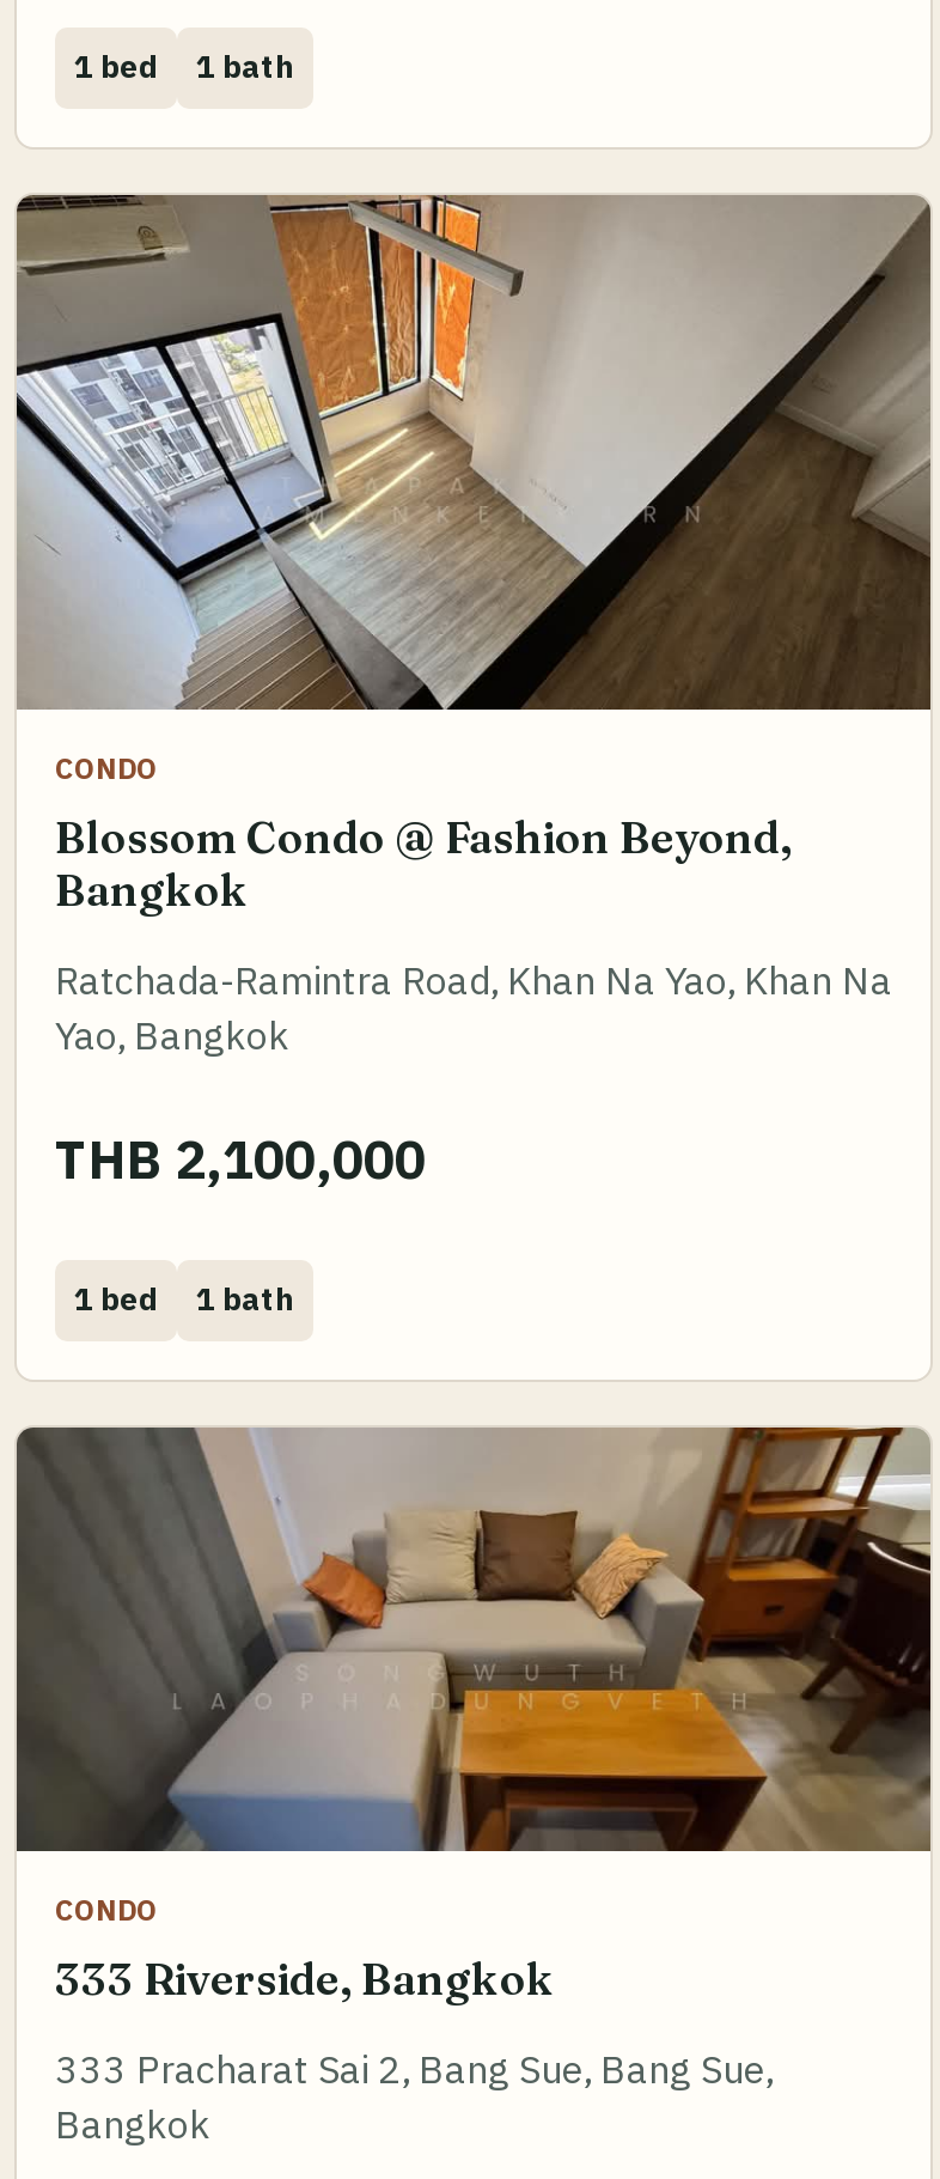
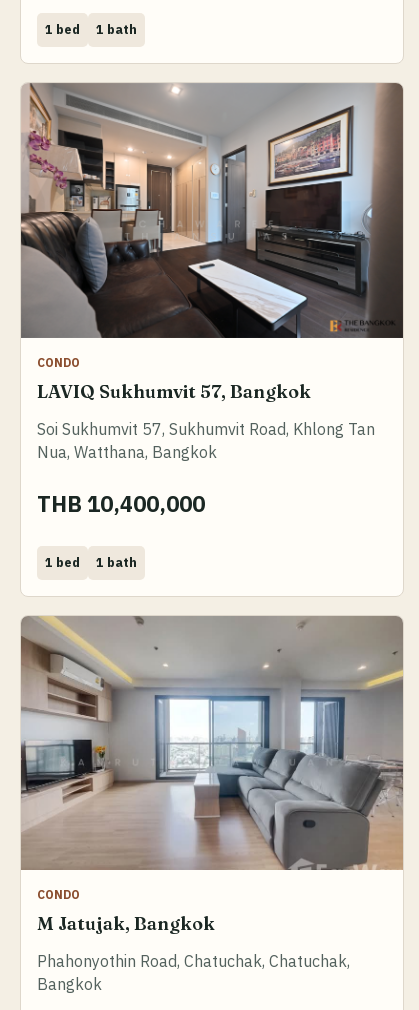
[17,195,930,712] [image] -> [21,83,403,339] [image]
[55,810,792,918] Blossom Condo @ Fashion Beyond, | Bangkok -> [37,380,311,403] LAVIQ Sukhumvit 57, Bangkok
[55,951,892,1071] Ratchada-Ramintra Road, Khan Na Yao, Khan Na | Yao, Bangkok -> [37,417,375,467] Soi Sukhumvit 57, Sukhumvit Road, Khlong Tan | Nua, Watthana, Bangkok
[55,1119,426,1207] THB 2,100,000 -> [37,487,205,524] THB 10,400,000
[17,1428,930,1856] [image] -> [21,616,404,871] [image]
[55,1951,555,2006] 333 Riverside, Bangkok -> [37,912,215,935] M Jatujak, Bangkok
[55,2039,773,2104] 333 Pracharat Sai 2, Bang Sue, Bang Sue, -> [37,949,350,976] Phahonyothin Road, Chatuchak, Chatuchak,

